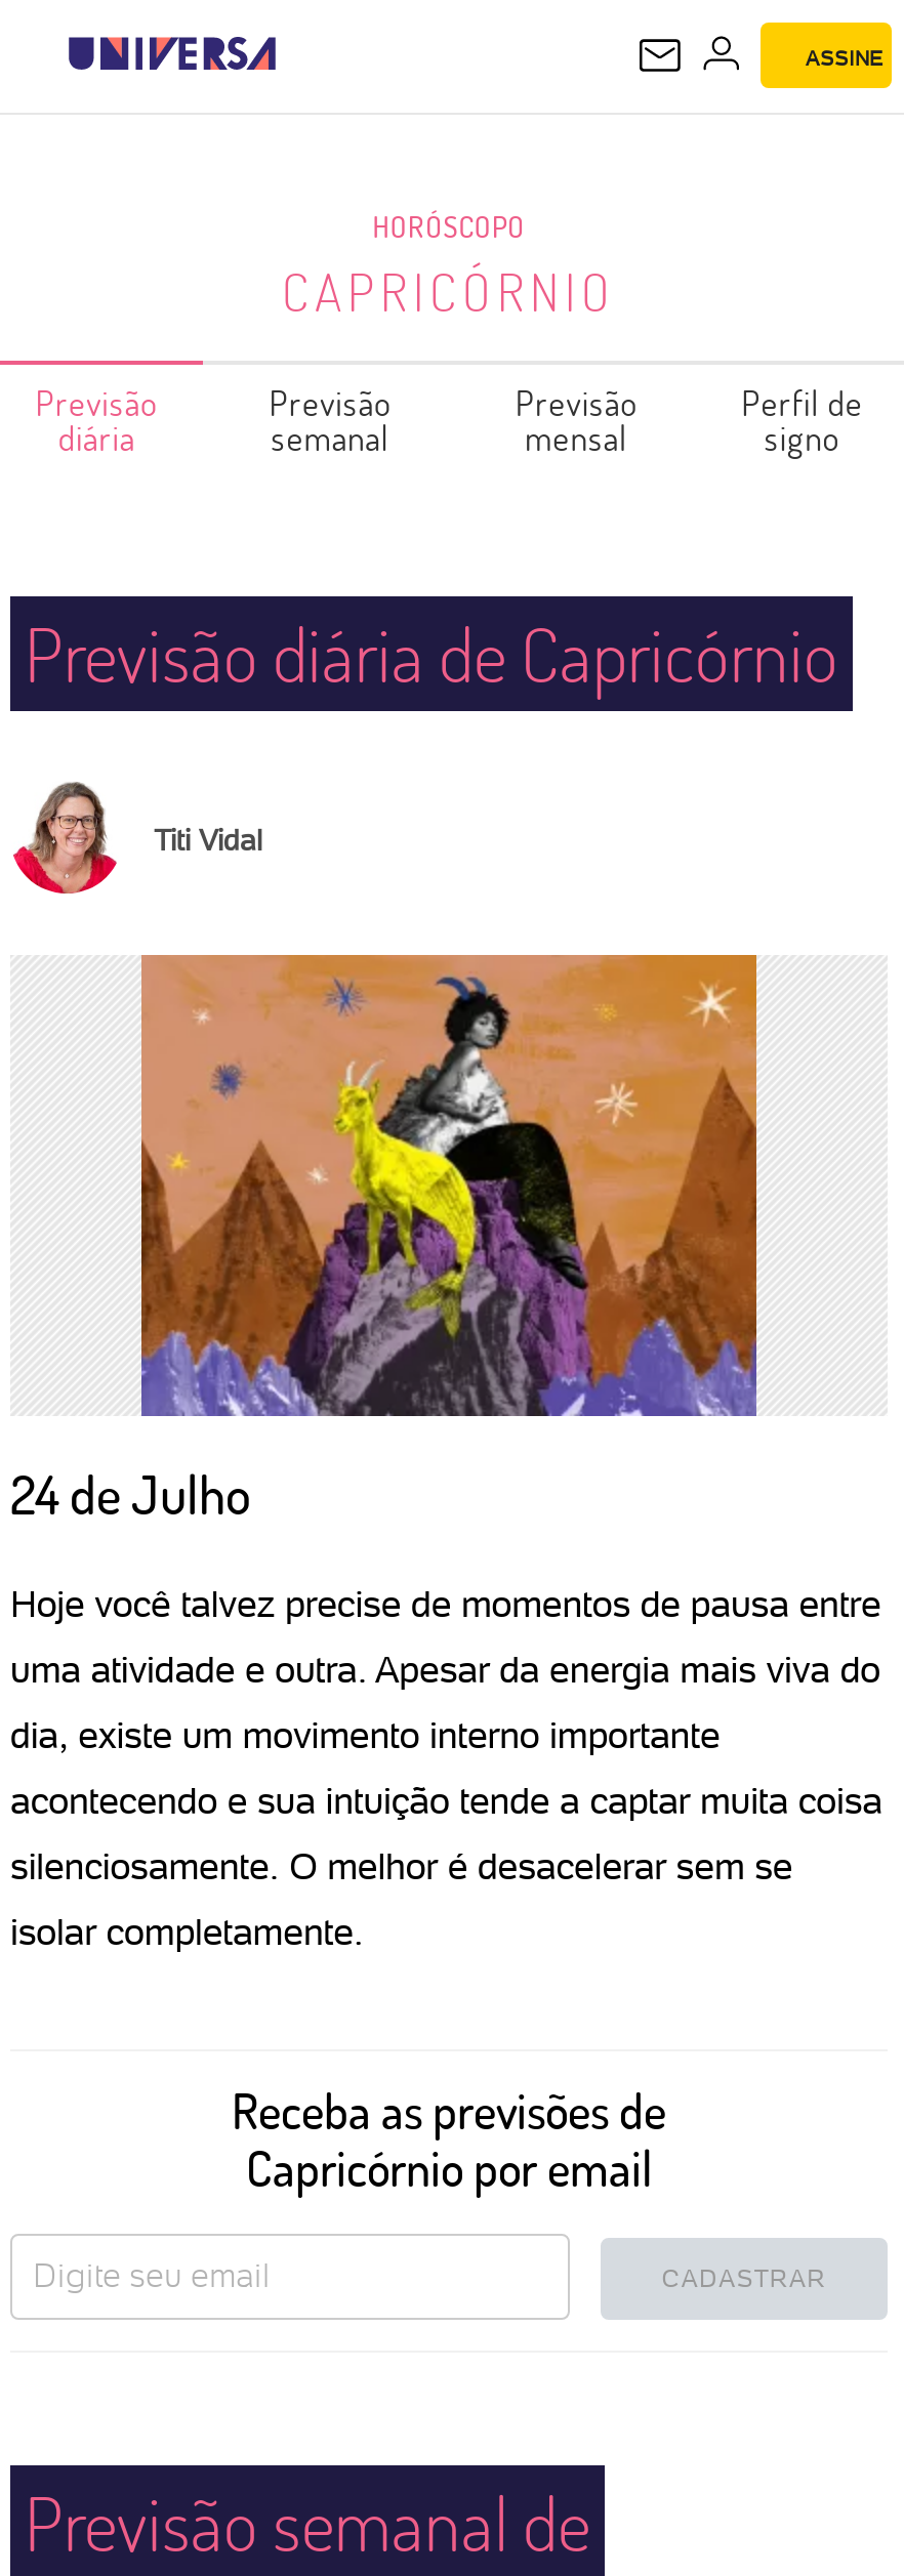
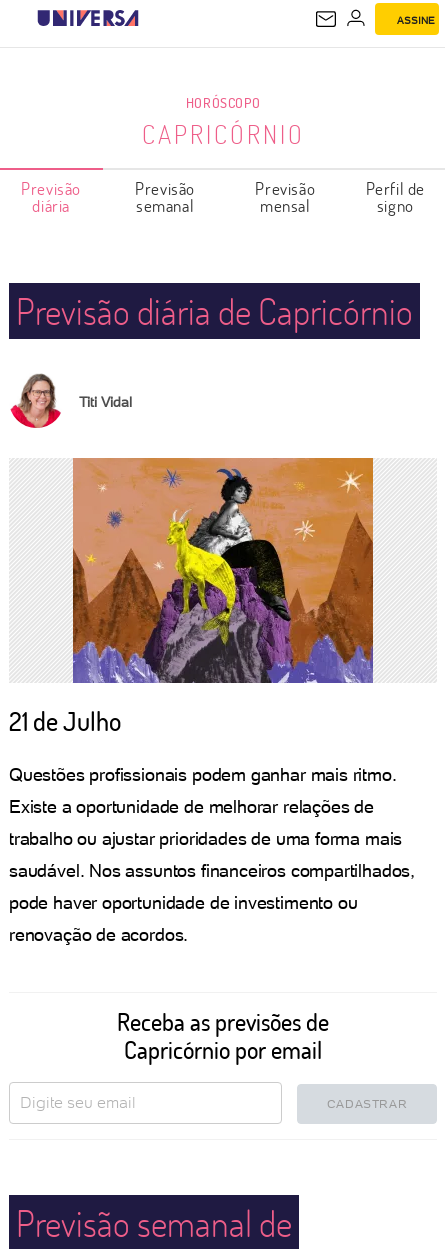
[10,1459,250,1529] 24 de Julho -> [9,704,121,738] 21 de Julho
[10,1582,881,1625] Hoje você talvez precise de momentos de pausa entre -> [9,764,396,785] Questões profissionais podem ganhar mais ritmo.
[10,1648,880,1691] uma atividade e outra. Apesar da energia mais viva do -> [9,796,374,817] Existe a oportunidade de melhorar relações de
[10,1713,720,1756] dia, existe um movimento interno importante -> [9,828,402,849] trabalho ou ajustar prioridades de uma forma mais
[10,1779,882,1822] acontecendo e sua intuição tende a captar muita coisa -> [9,860,415,881] saudável. Nos assuntos financeiros compartilhados,
[10,1844,793,1887] silenciosamente. O melhor é desacelerar sem se -> [9,892,357,913] pode haver oportunidade de investimento ou
[10,1910,363,1953] isolar completamente. -> [9,924,188,945] renovação de acordos.

